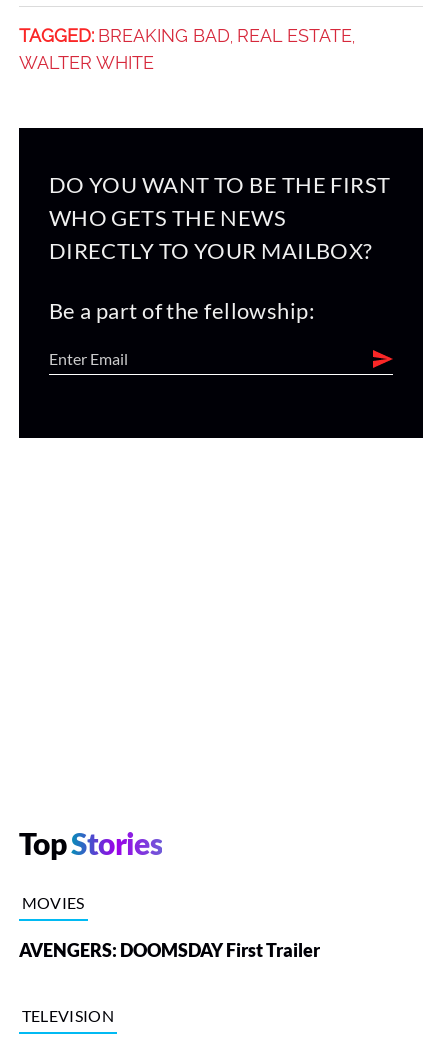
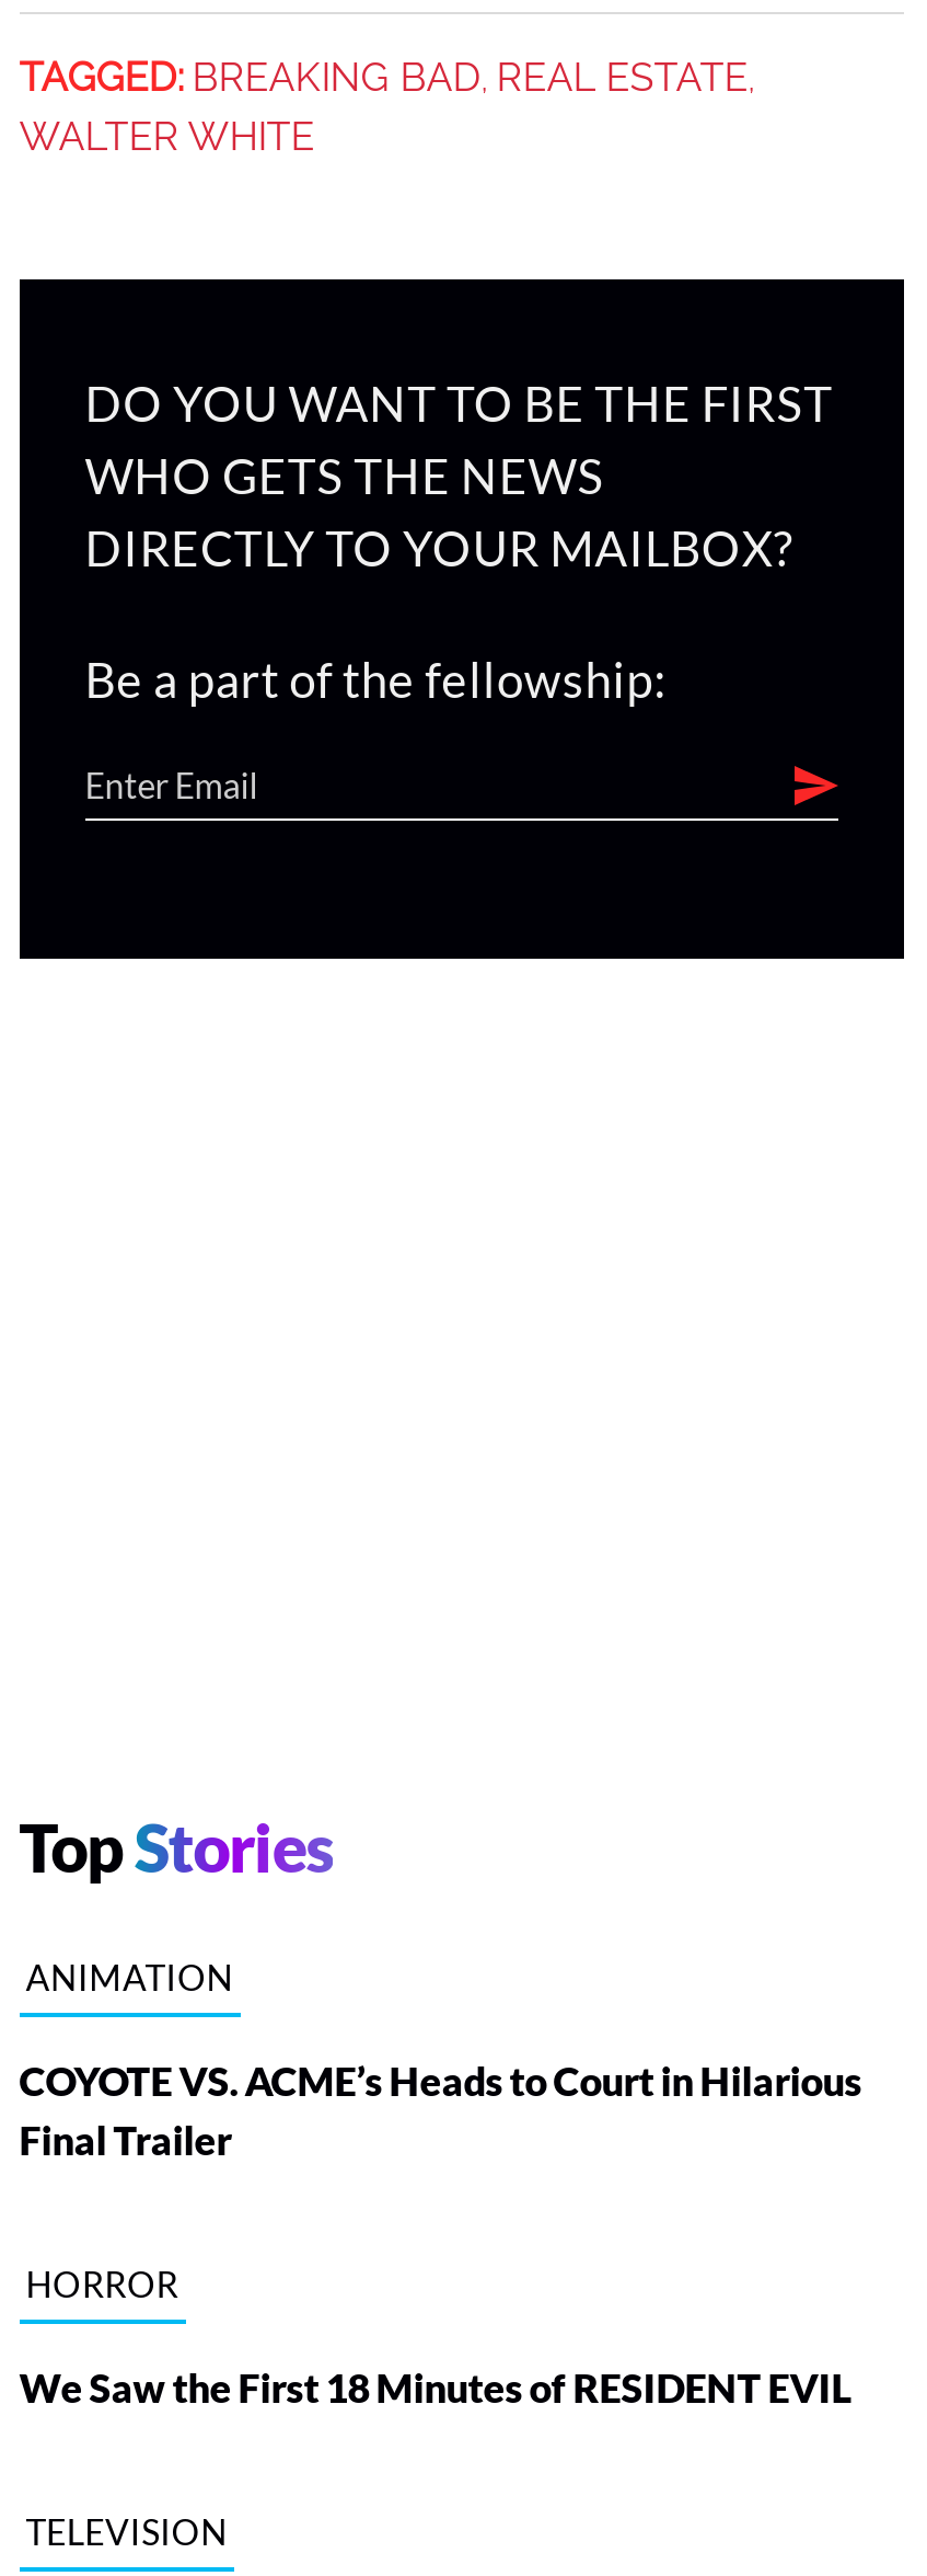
[19,892,320,960] MOVIES | AVENGERS: DOOMSDAY First Trailer -> [19,1955,862,2411] ANIMATION | COYOTE VS. ACME’s Heads to Court in Hilarious | Final Trailer | HORROR | We Saw the First 18 Minutes of RESIDENT EVIL

